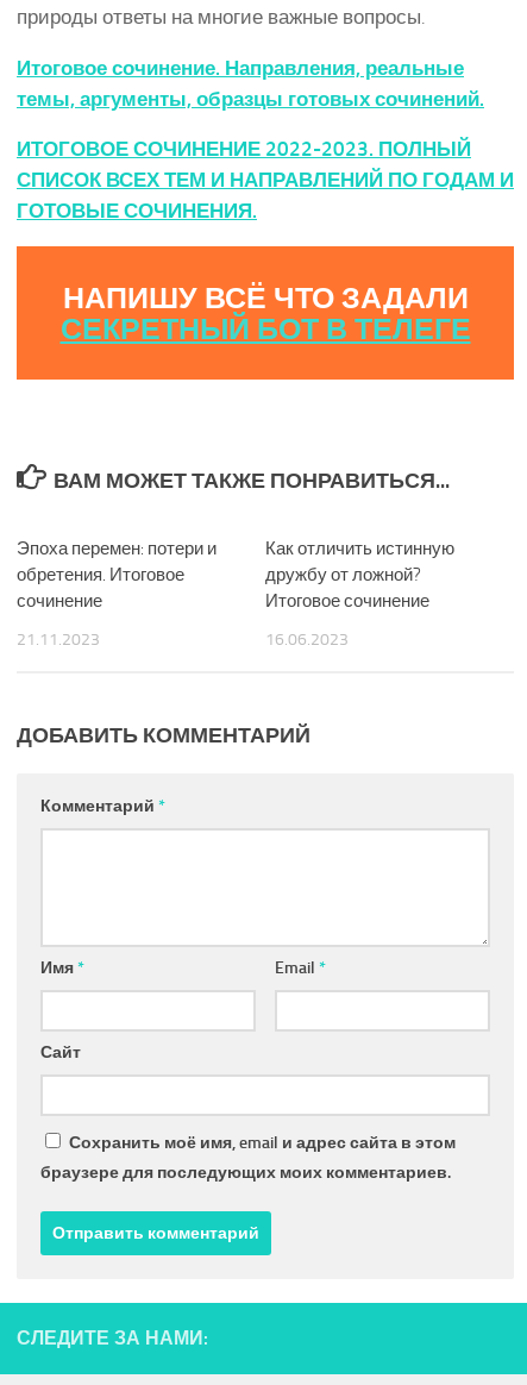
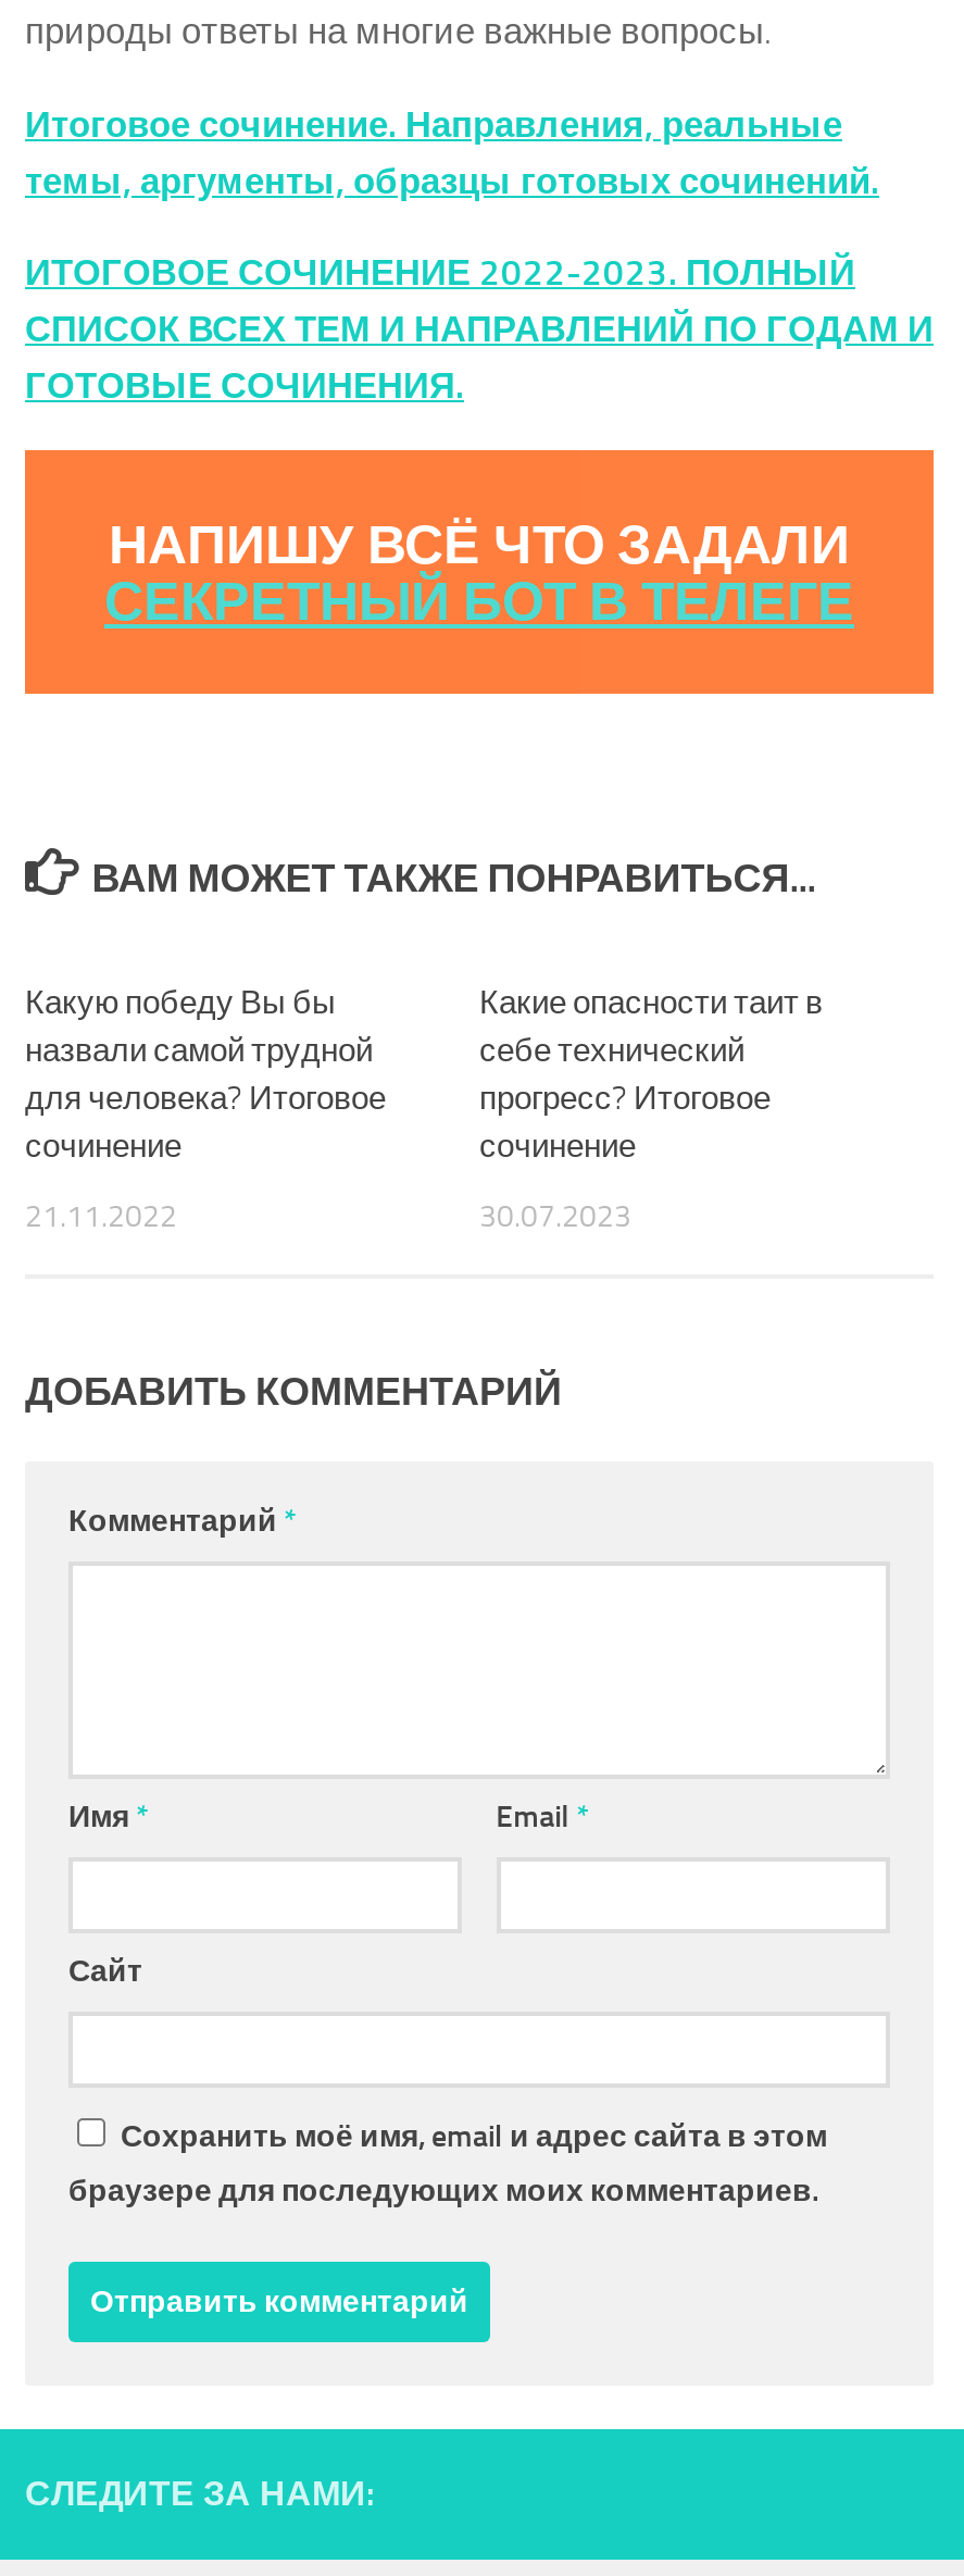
[17,538,217,585] Эпоха перемен: потери и | обретения. Итоговое -> [25,983,386,1118] Какую победу Вы бы | назвали самой трудной | для человека? Итоговое
[265,538,454,612] Как отличить истинную | дружбу от ложной? | Итоговое сочинение -> [479,983,823,1166] Какие опасности таит в | себе технический | прогресс? Итоговое | сочинение
[17,629,100,650] 21.11.2023 -> [25,1198,177,1235] 21.11.2022
[265,629,349,650] 16.06.2023 -> [479,1198,631,1235] 30.07.2023

